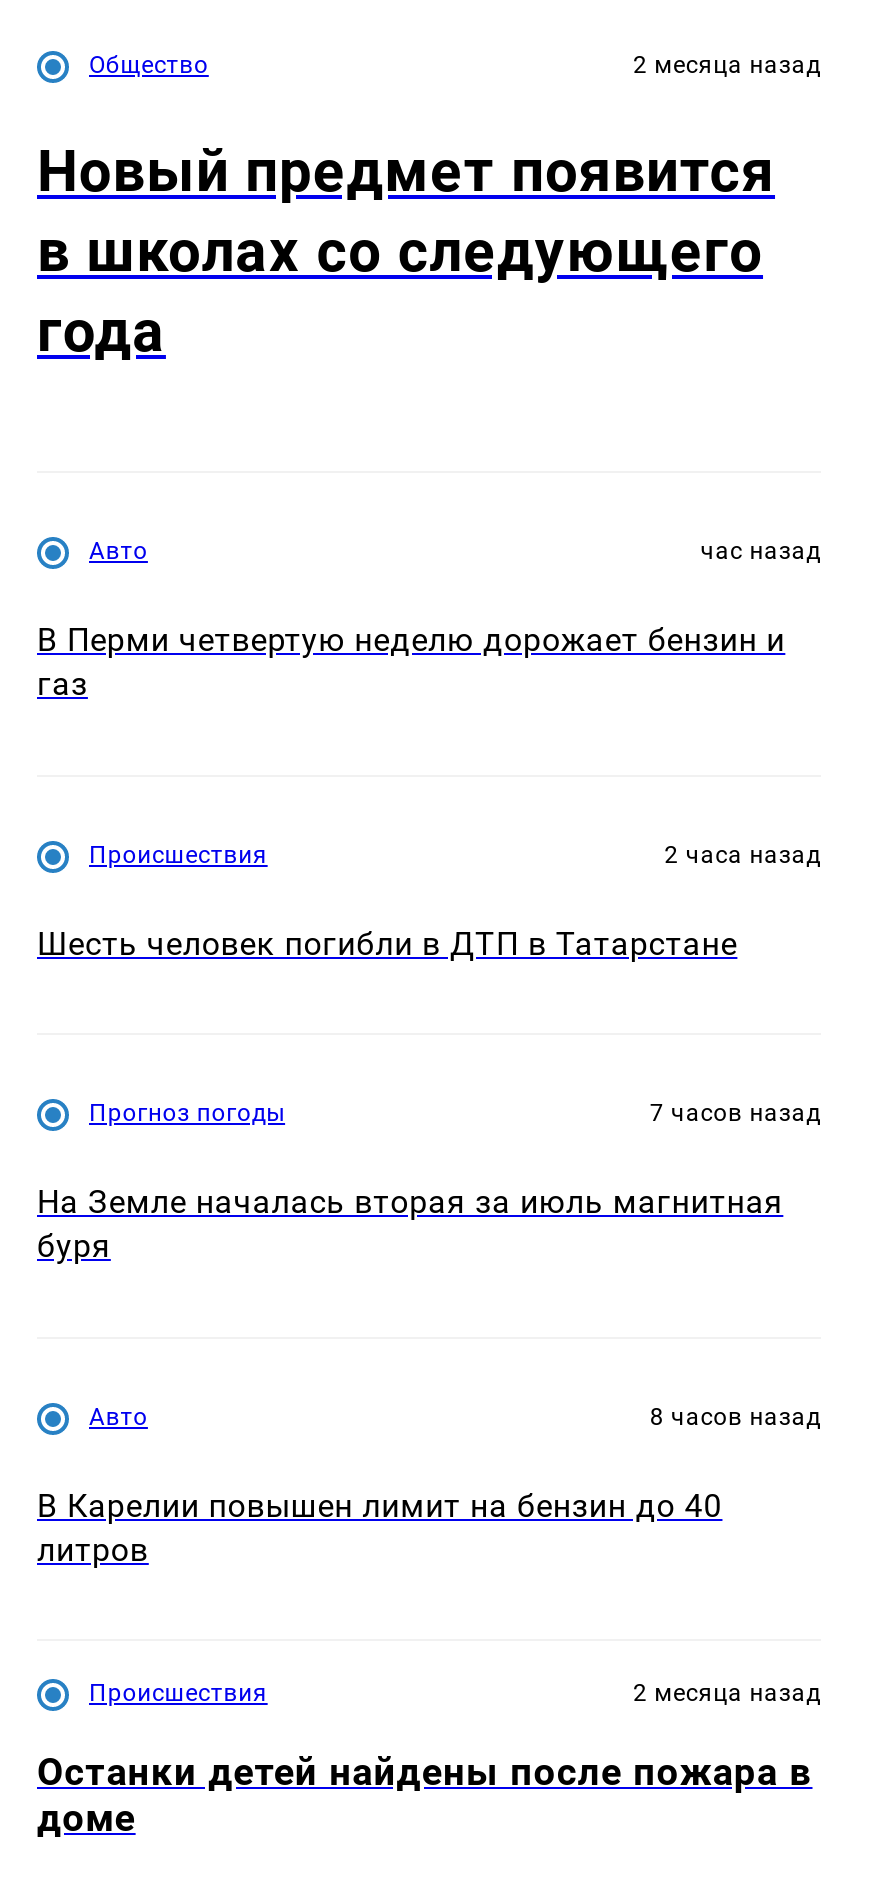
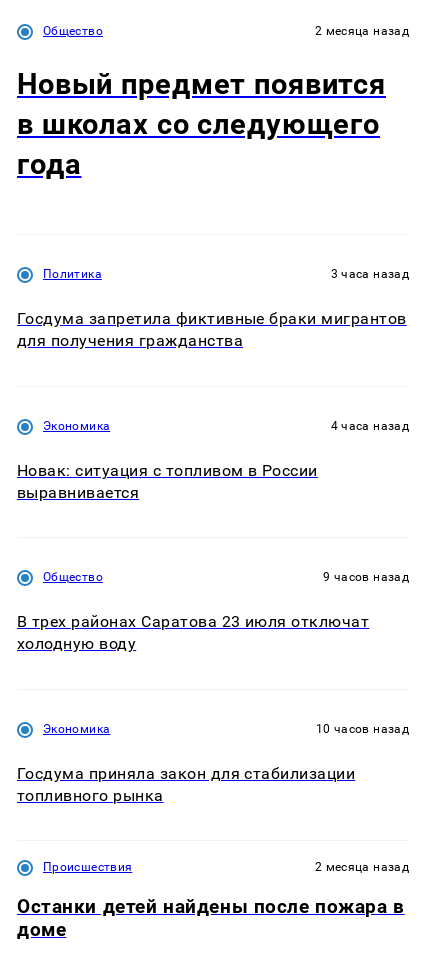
[89,537,821,565] Авто | час назад -> [43,267,409,281] Политика | 3 часа назад
[37,621,785,703] В Перми четвертую неделю дорожает бензин и | газ -> [17,309,407,350] Госдума запретила фиктивные браки мигрантов | для получения гражданства
[89,840,821,868] Происшествия | 2 часа назад -> [43,418,409,432] Экономика | 4 часа назад
[37,925,737,963] Шесть человек погибли в ДТП в Татарстане -> [17,461,318,502] Новак: ситуация с топливом в России | выравнивается
[89,1099,821,1127] Прогноз погоды | 7 часов назад -> [43,570,409,584] Общество | 9 часов назад
[37,1184,783,1266] На Земле началась вторая за июль магнитная | буря -> [17,612,369,653] В трех районах Саратова 23 июля отключат | холодную воду
[89,1402,821,1430] Авто | 8 часов назад -> [43,722,409,736] Экономика | 10 часов назад
[37,1487,722,1569] В Карелии повышен лимит на бензин до 40 | литров -> [17,764,355,805] Госдума приняла закон для стабилизации | топливного рынка

